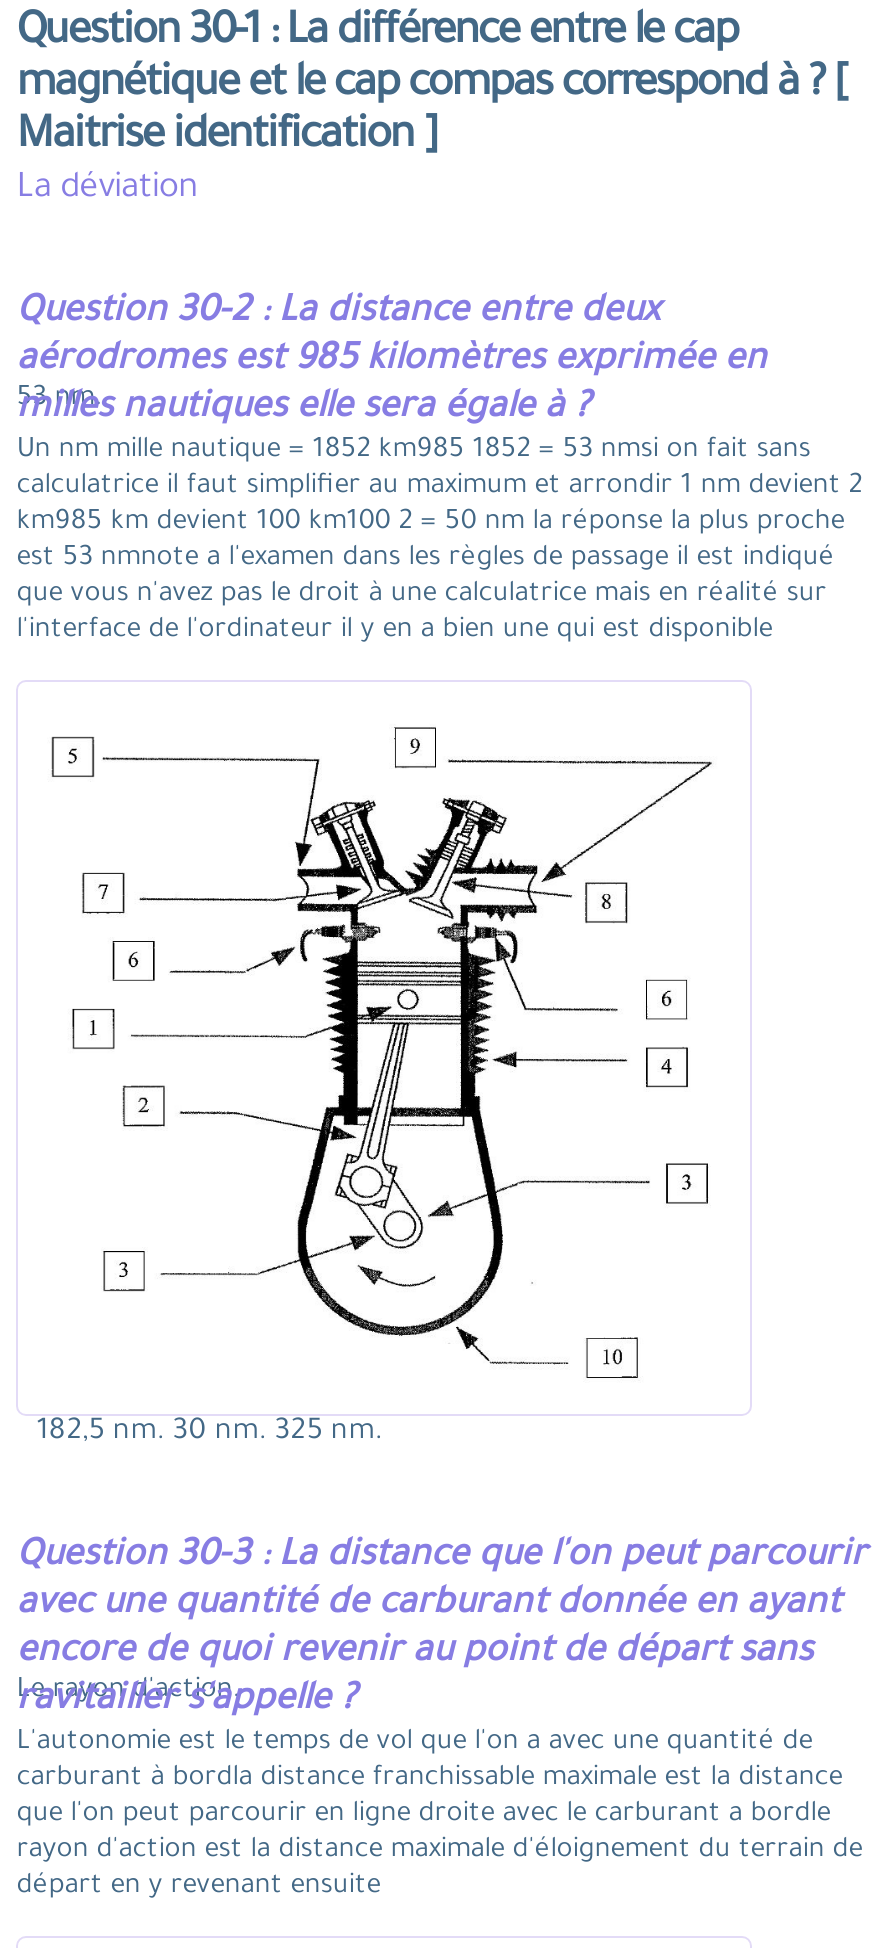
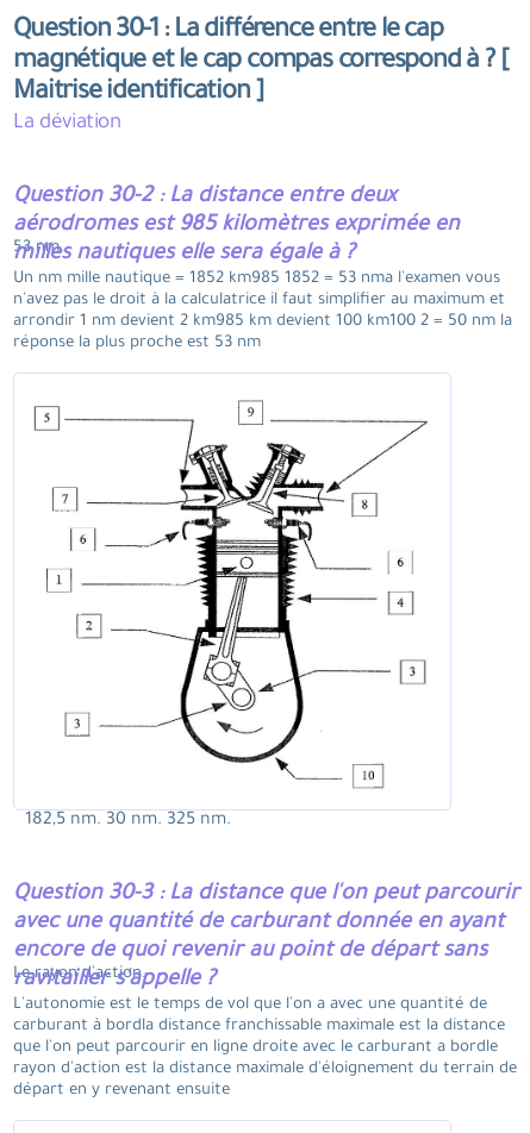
[16,436,862,646] Un nm mille nautique = 1852 km985 1852 = 53 nmsi on fait sans | calculatrice il faut simplifier au maximum et arrondir 1 nm devient 2 | km985 km devient 100 km100 2 = 50 nm la réponse la plus proche | est 53 nmnote a l'examen dans les règles de passage il est indiqué | que vous n'avez pas le droit à une calculatrice mais en réalité sur | l'interface de l'ordinateur il y en a bien une qui est disponible -> [13,270,512,352] Un nm mille nautique = 1852 km985 1852 = 53 nma l'examen vous | n'avez pas le droit à la calculatrice il faut simplifier au maximum et | arrondir 1 nm devient 2 km985 km devient 100 km100 2 = 50 nm la | réponse la plus proche est 53 nm

